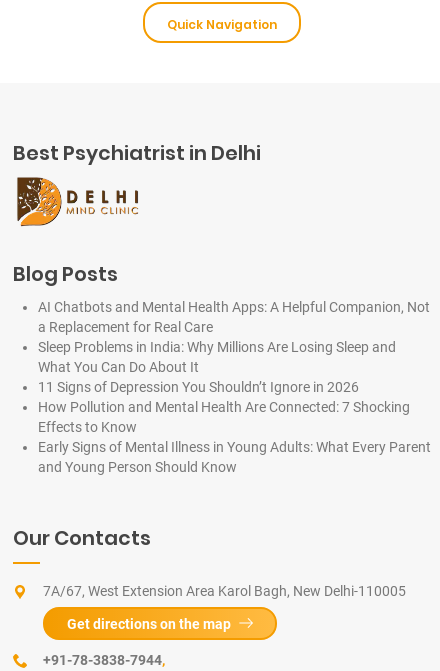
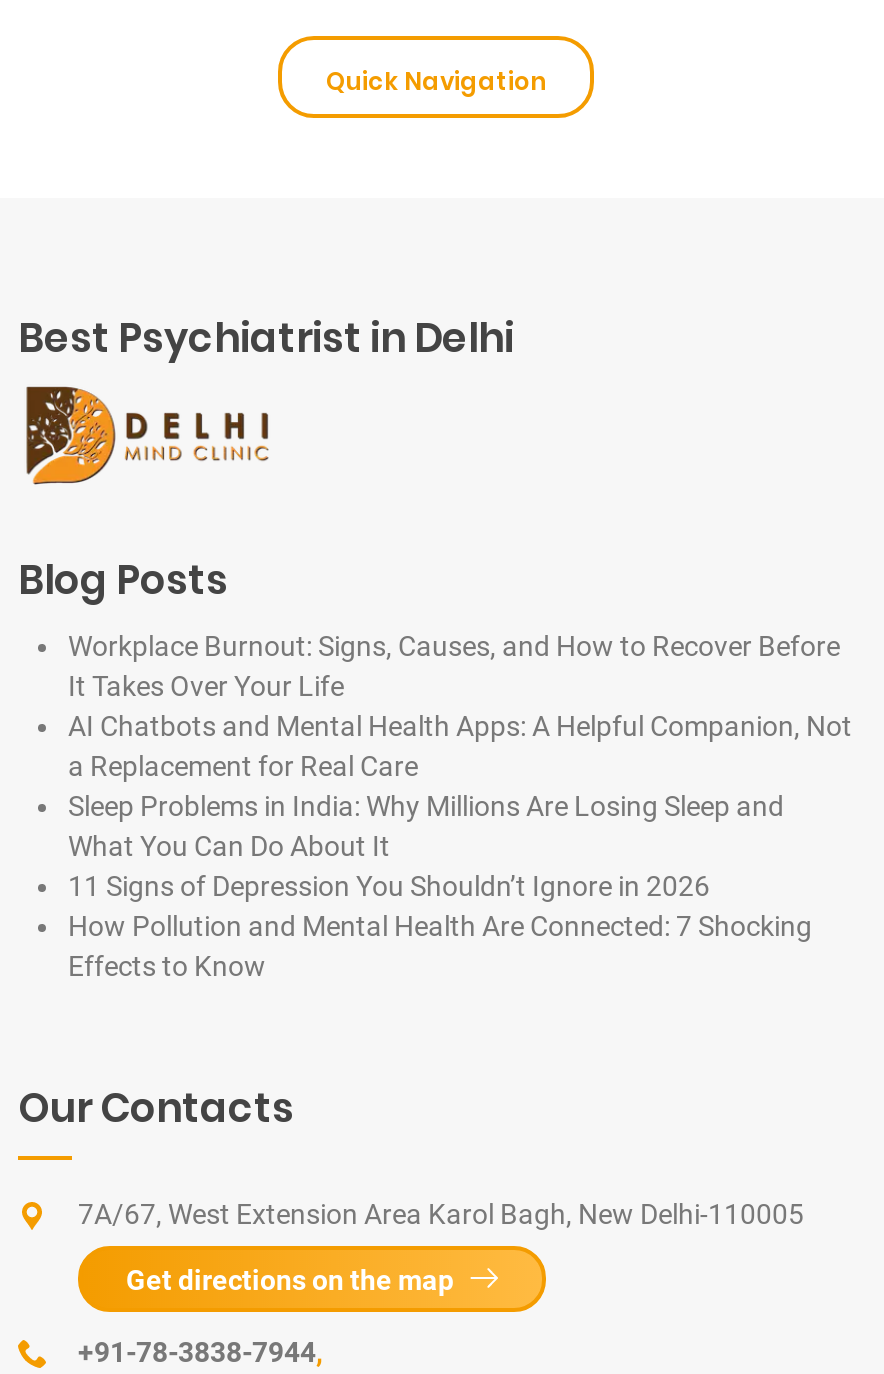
none -> [68,631,840,703] Workplace Burnout: Signs, Causes, and How to Recover Before | It Takes Over Your Life
moved [38,299,430,435] -> [68,711,852,983]: AI Chatbots and Mental Health Apps: A Helpful Companion, Not | a Replacement for Real Care | Sleep Problems in India: Why Millions Are Losing Sleep and | What You Can Do About It | 11 Signs of Depression You Shouldn’t Ignore in 2026 | How Pollution and Mental Health Are Connected: 7 Shocking | Effects to Know
[38,439,431,475] Early Signs of Mental Illness in Young Adults: What Every Parent | and Young Person Should Know -> none

